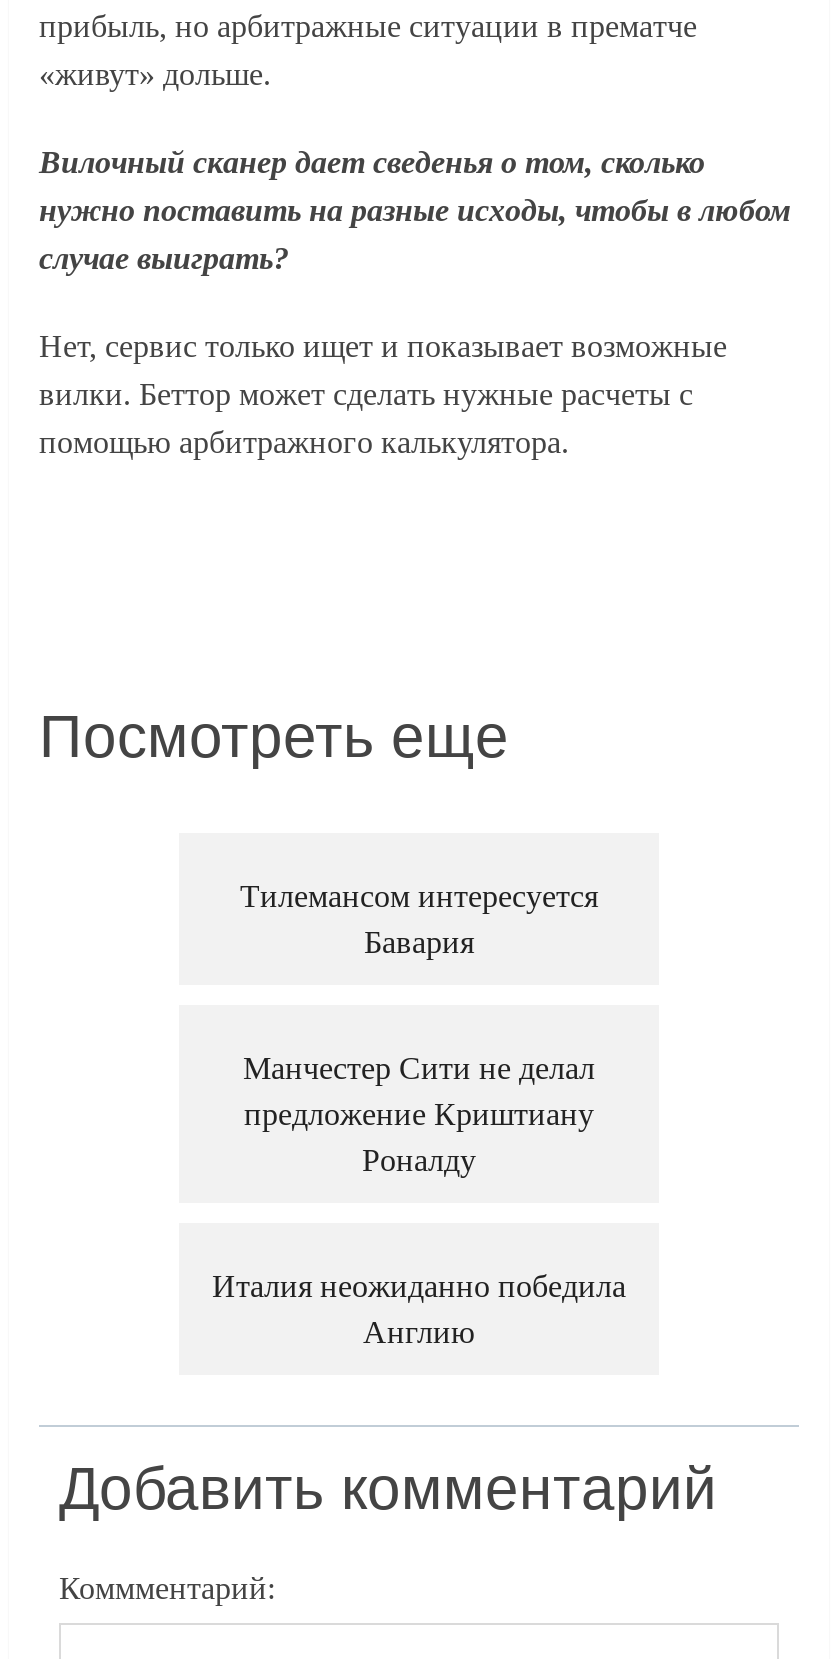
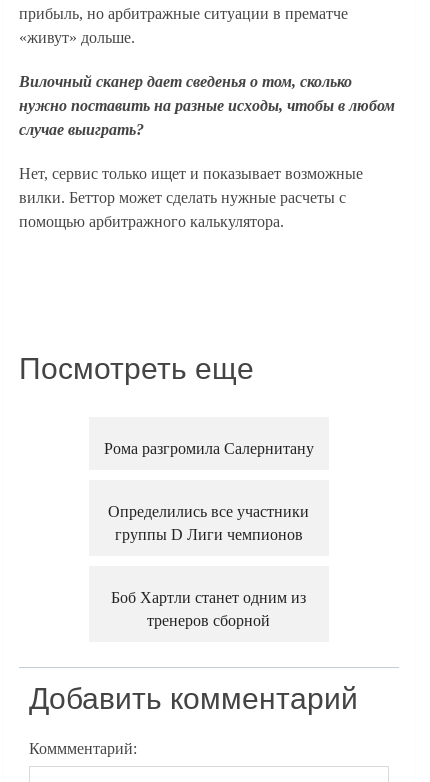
[240,880,598,960] Тилемансом интересуется | Бавария -> [104,440,314,457] Рома разгромила Салернитану
[243,1052,595,1178] Манчестер Сити не делал | предложение Криштиану | Роналду -> [108,503,309,543] Определились все участники | группы D Лиги чемпионов
[212,1270,626,1350] Италия неожиданно победила | Англию -> [111,589,306,629] Боб Хартли станет одним из | тренеров сборной

